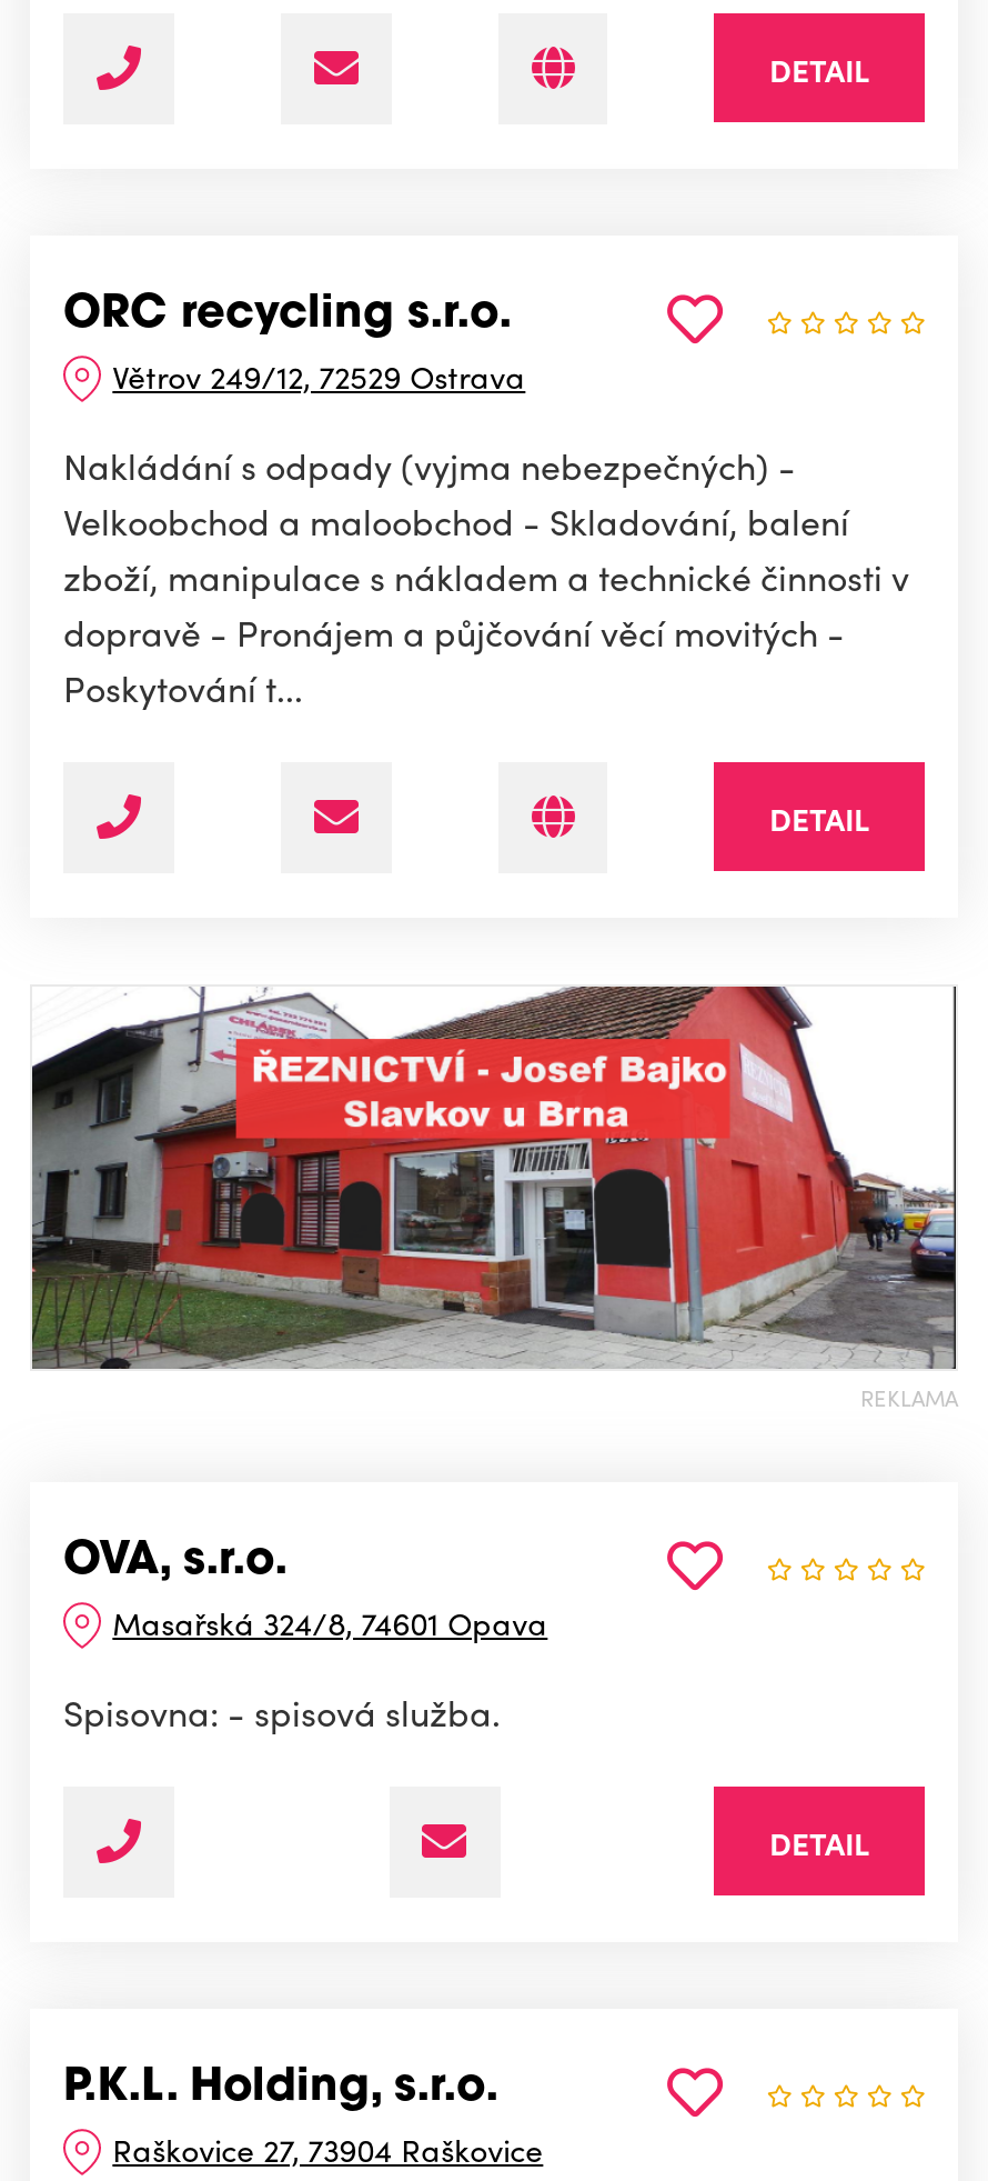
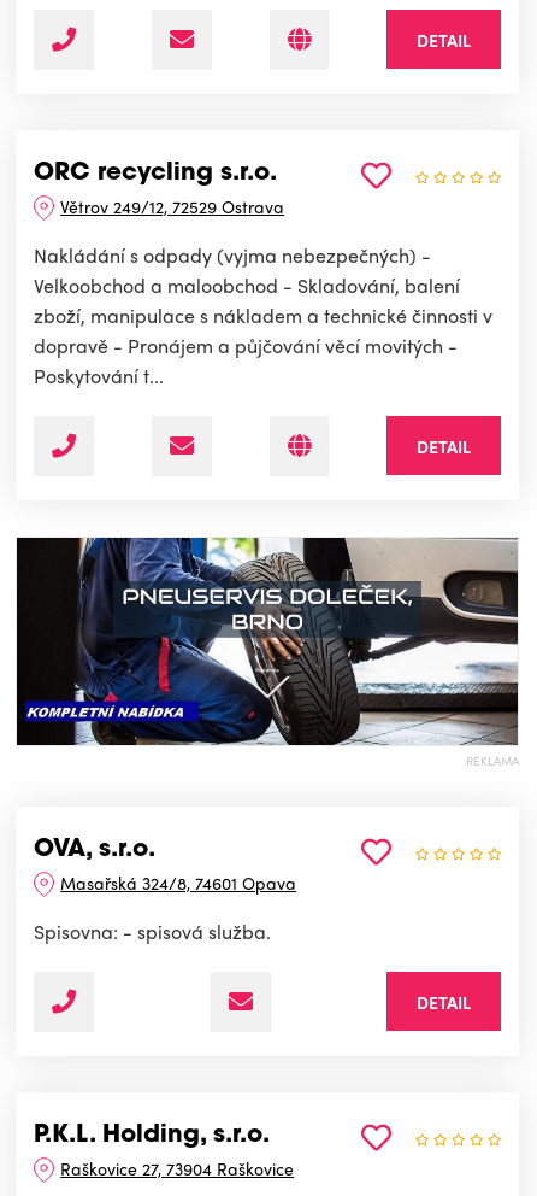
[30,984,958,1371] [image] -> [16,537,518,746] [image]

